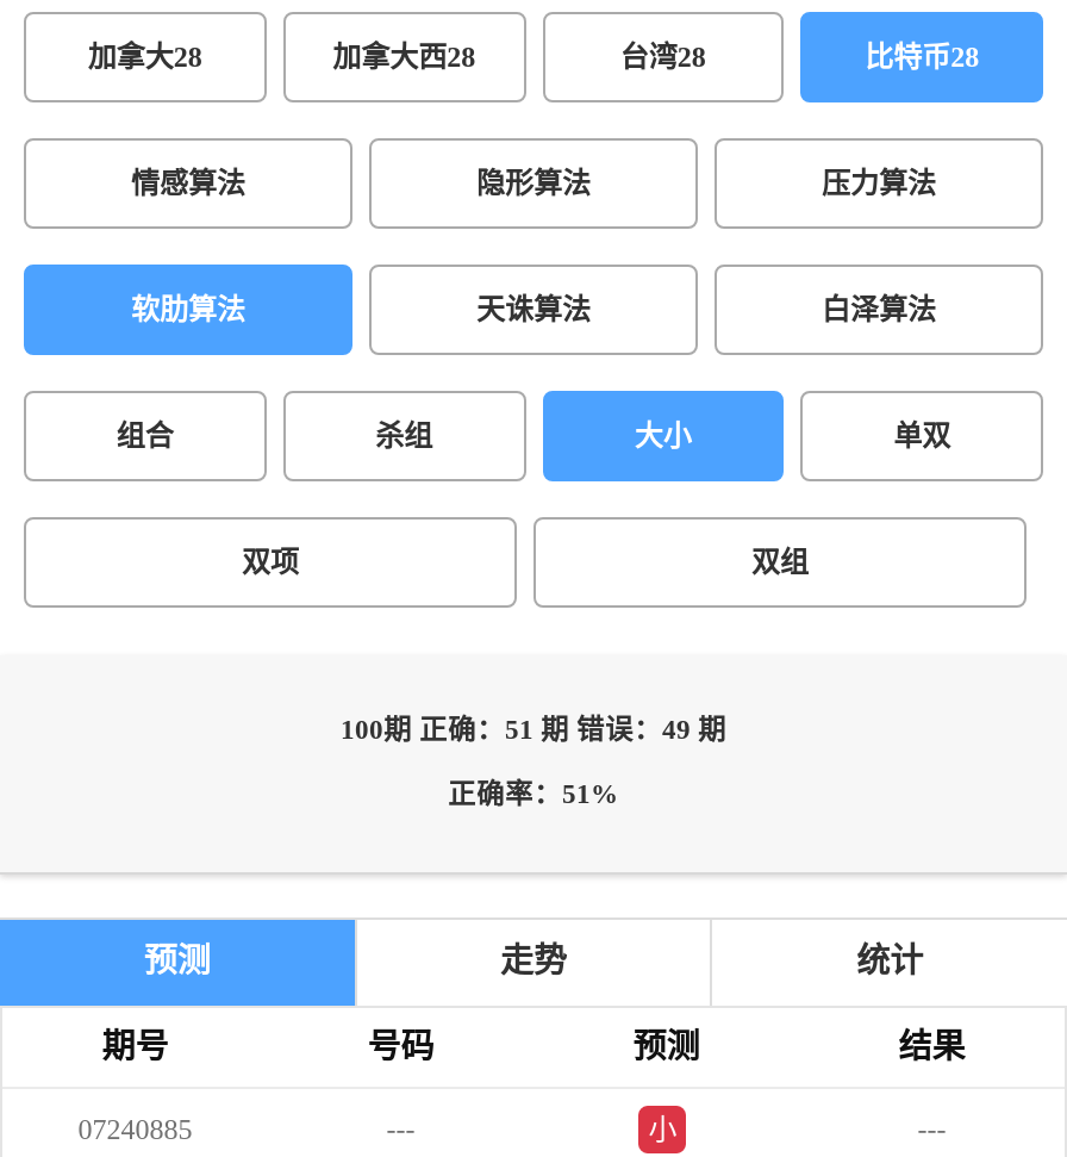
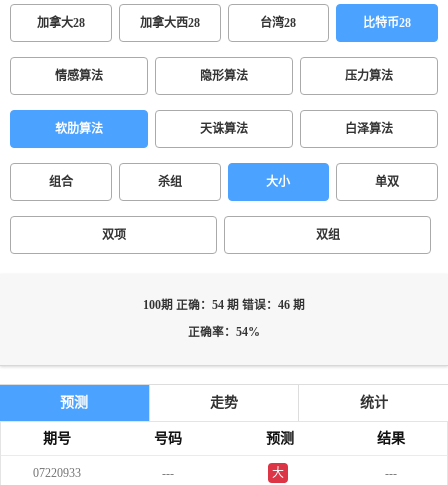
[341,715,726,746] 100期 正确：51 期 错误：49 期 -> [143,299,305,312] 100期 正确：54 期 错误：46 期
[448,779,619,810] 正确率：51% -> [188,326,260,339] 正确率：54%
[78,1113,192,1146] 07240885 -> [33,466,81,480] 07220933
[648,1113,677,1146] 小 -> [272,466,284,480] 大

